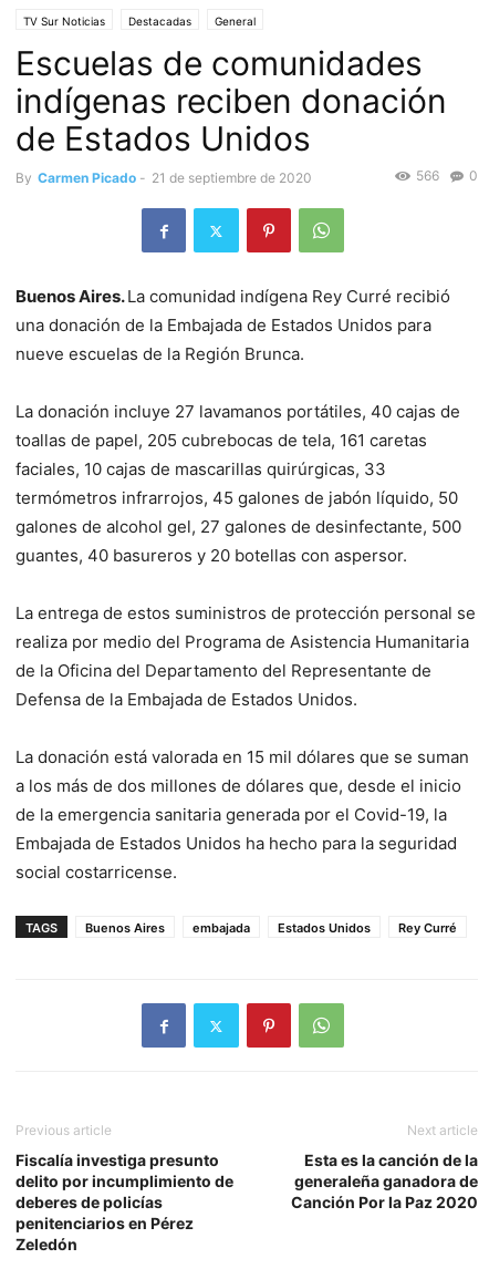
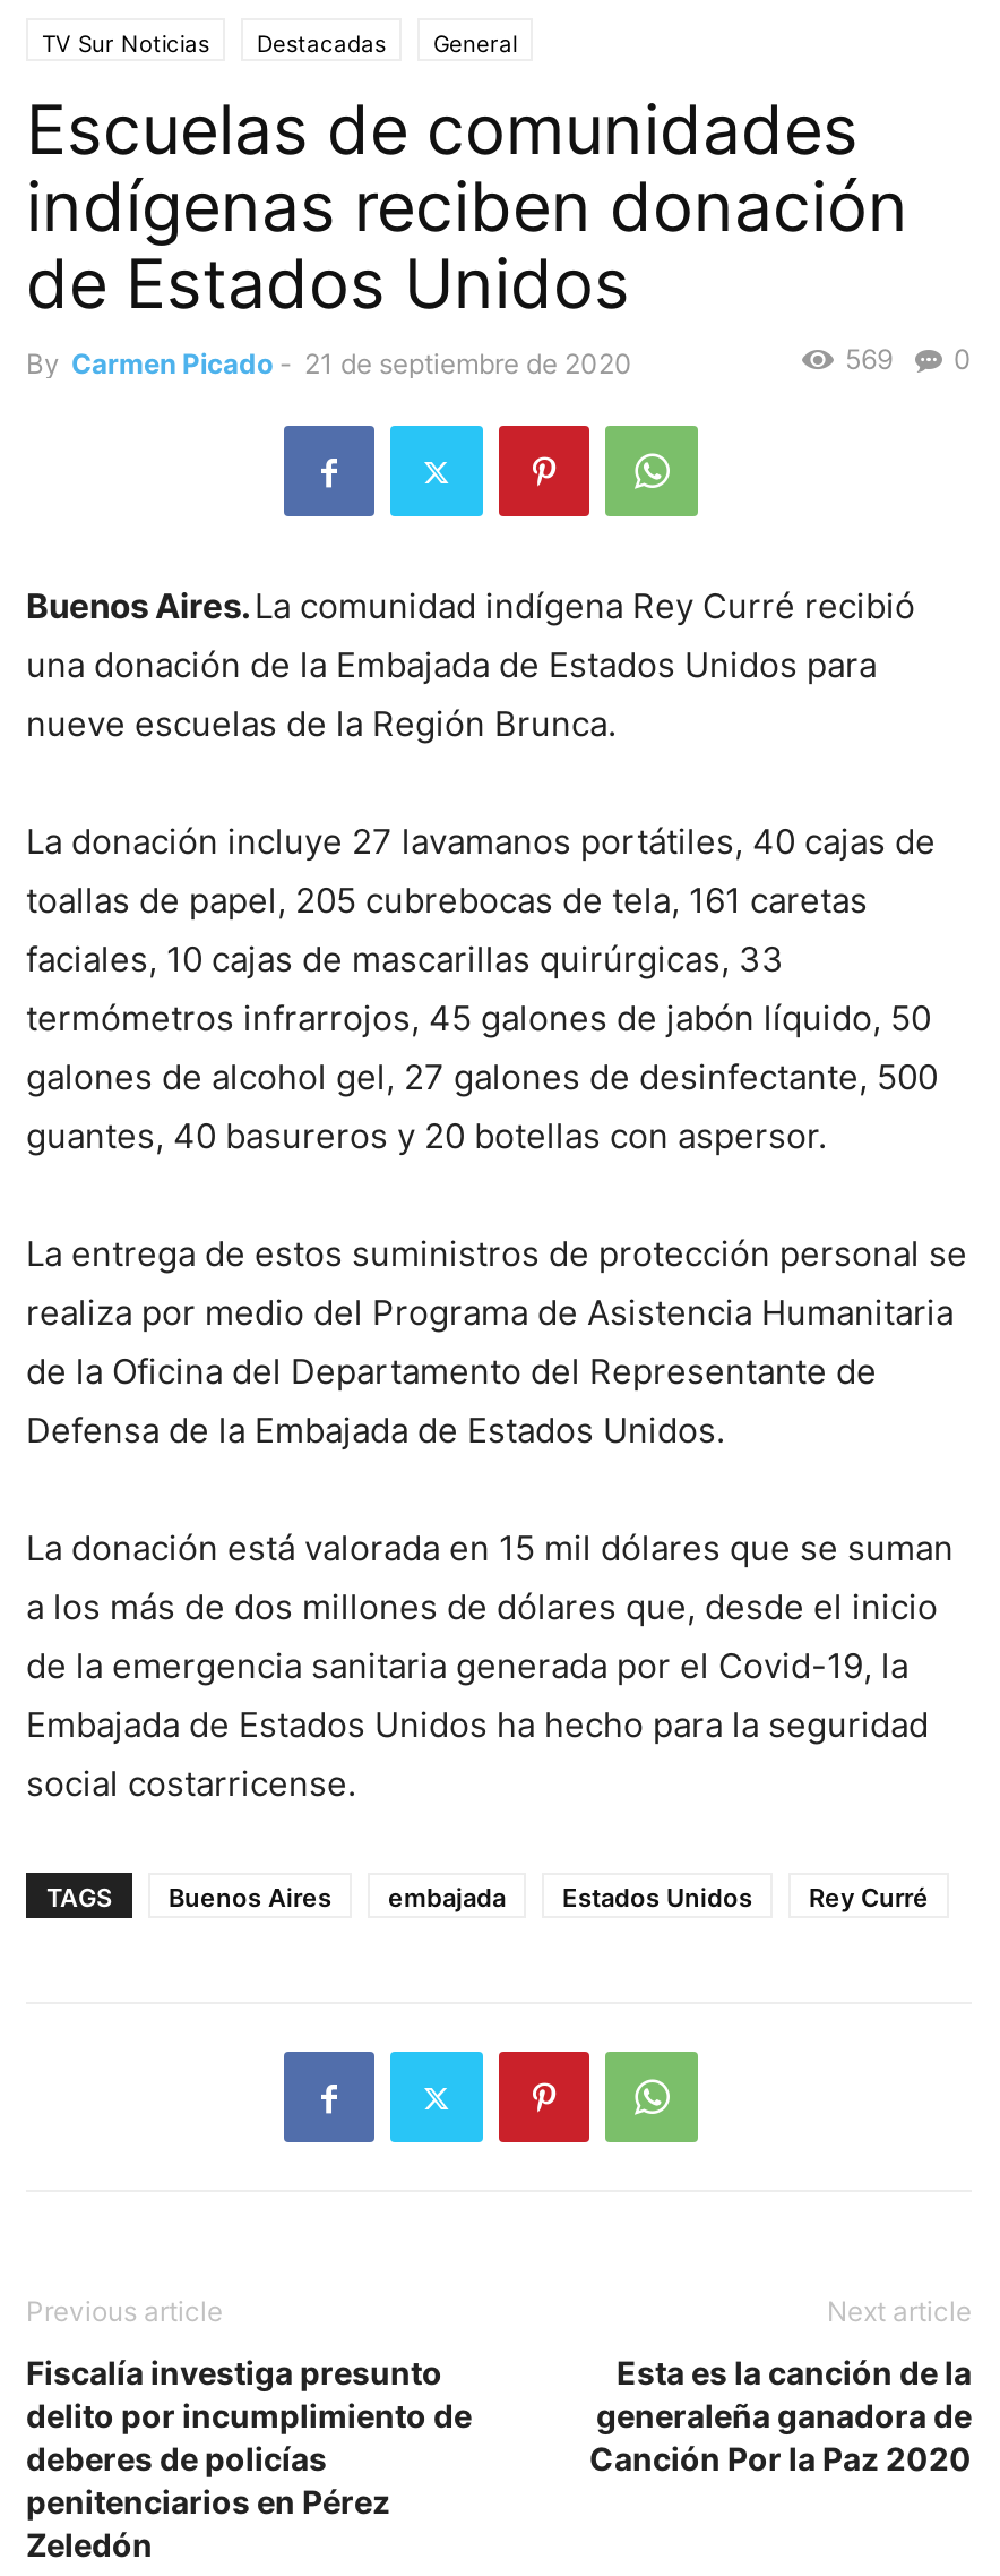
[416,167,478,184] 566 0 -> [845,342,972,376] 569 0

